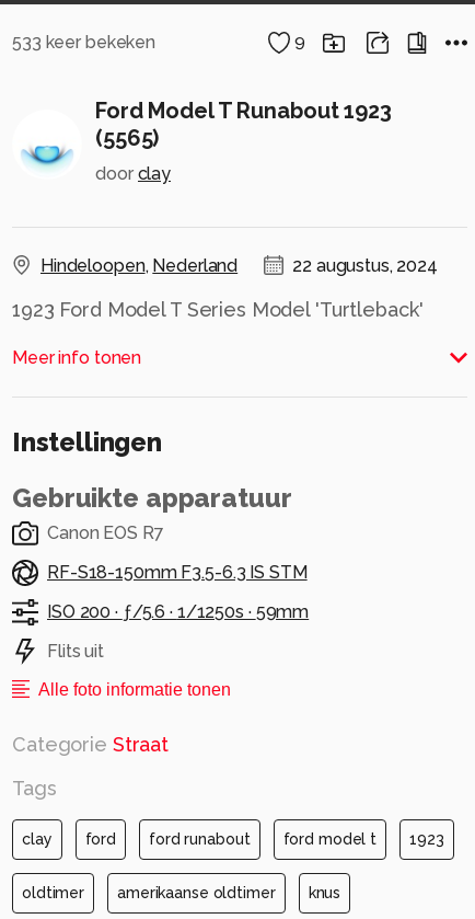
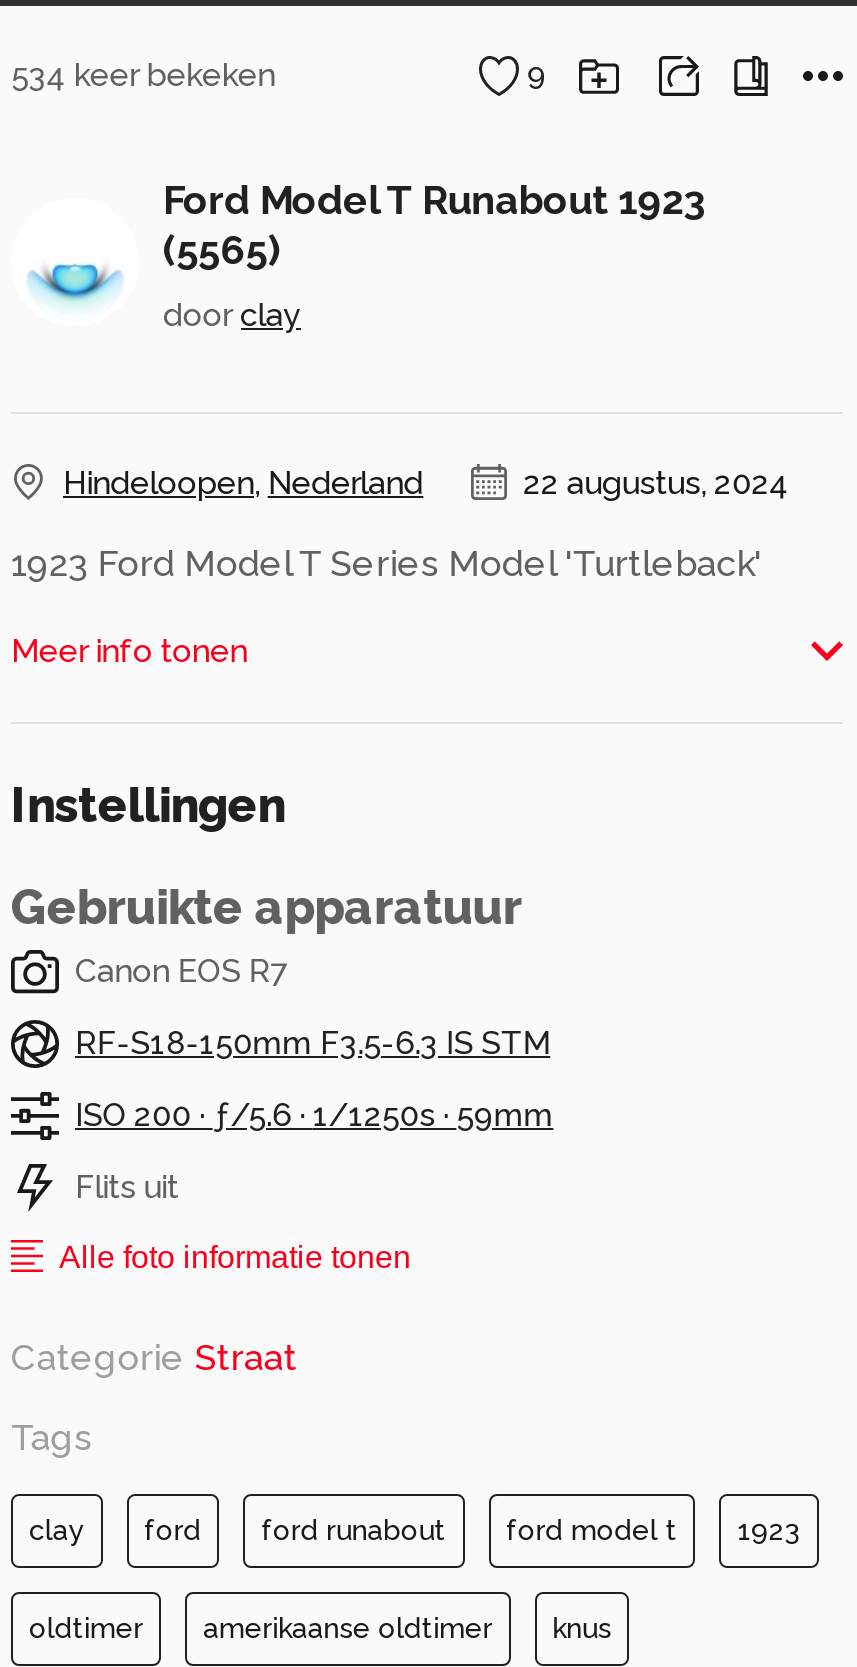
[12,31,156,52] 533 keer bekeken -> [11,55,275,93] 534 keer bekeken

